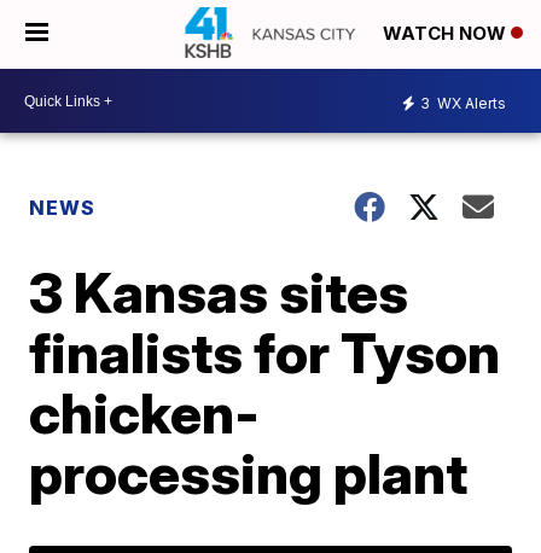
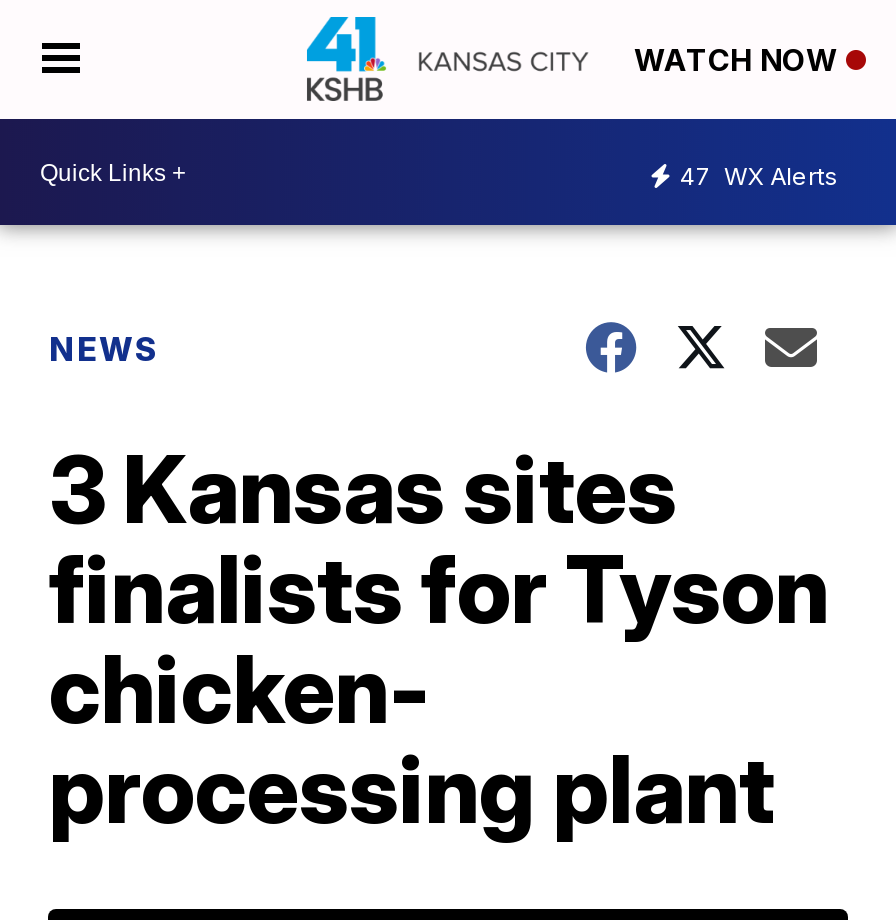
[420,94,506,112] 3 WX Alerts -> [680,160,838,190] 47 WX Alerts

